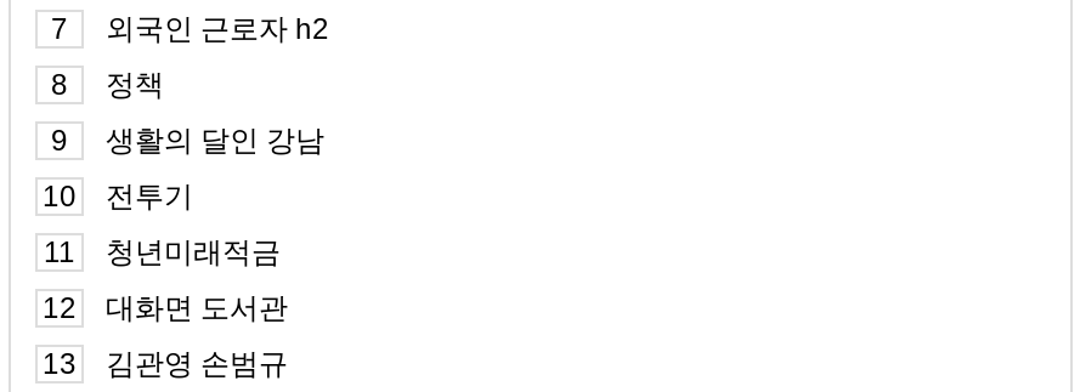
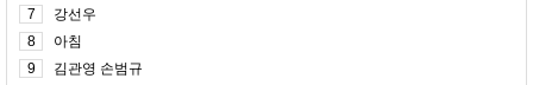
[106,12,329,46] 외국인 근로자 h2 -> [54,6,96,22] 강선우
[106,68,164,102] 정책 -> [54,33,82,50] 아침
[43,124,324,381] 생활의 달인 강남 | 10 | 전투기 | 11 | 청년미래적금 | 12 | 대화면 도서관 | 13 -> none

